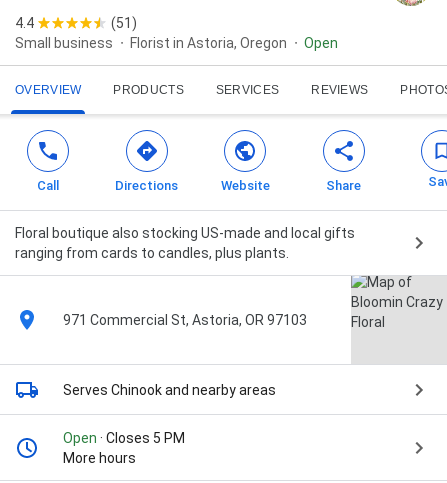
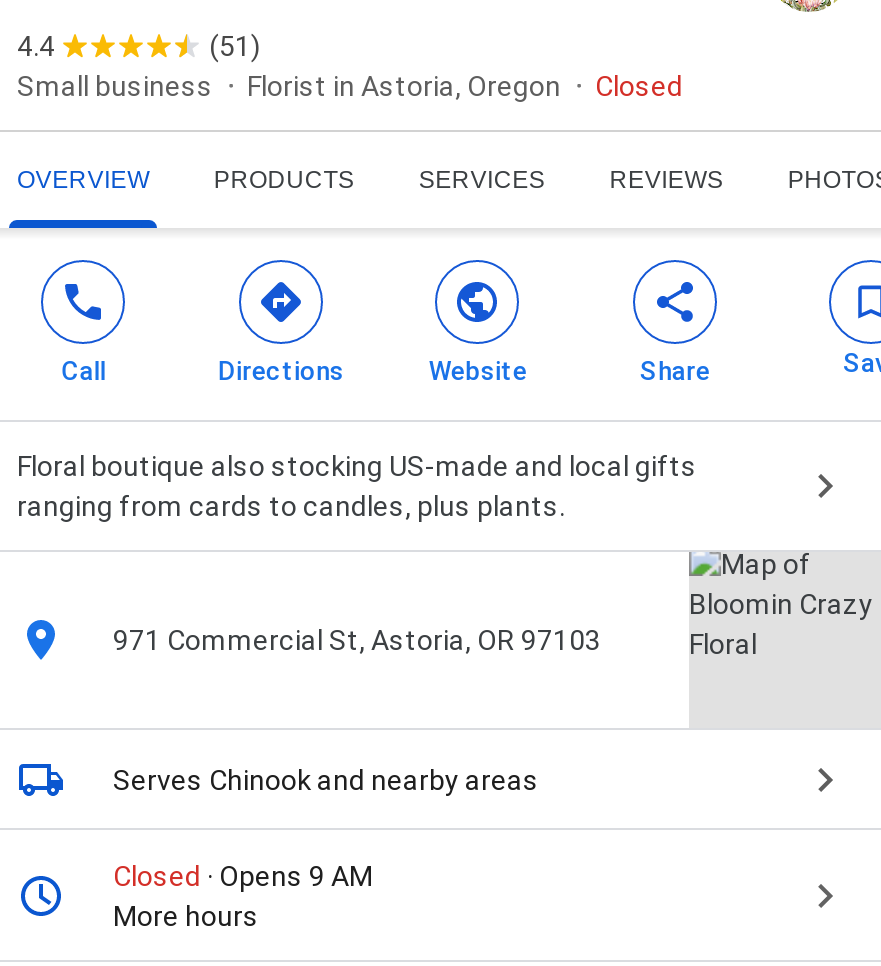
[304,35,338,51] Open -> [595,70,683,102] Closed
[63,430,185,446] Open · Closes 5 PM -> [113,860,373,892] Closed · Opens 9 AM

